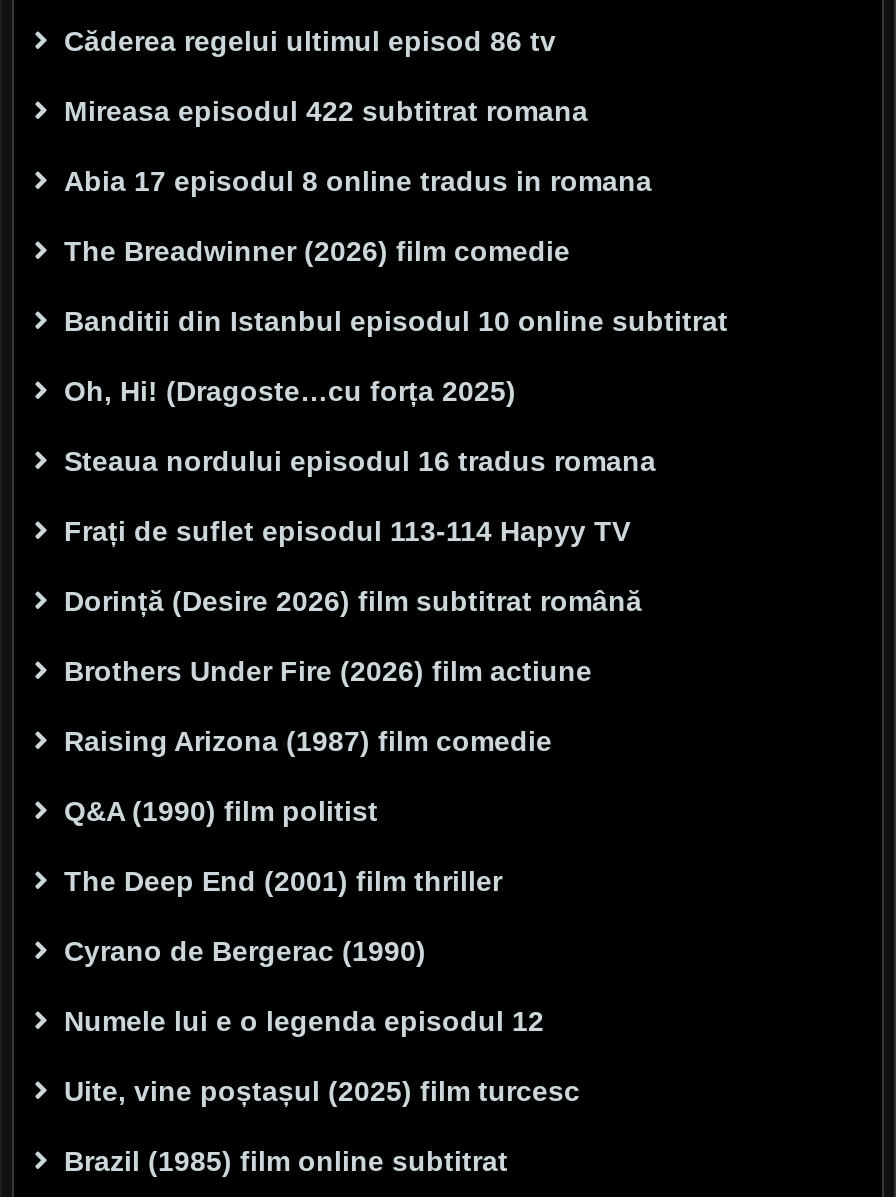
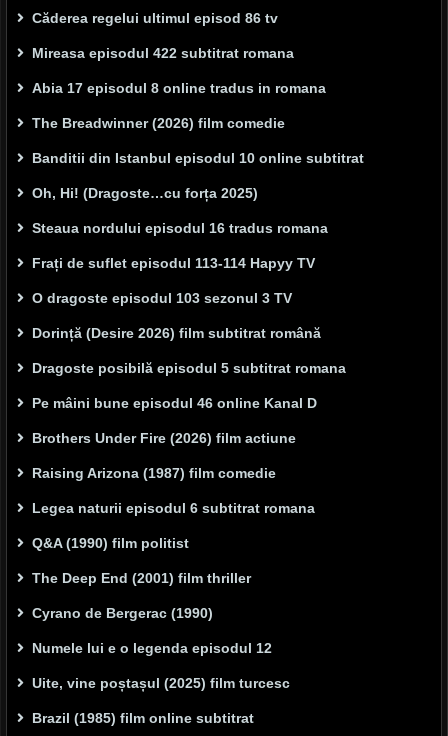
none -> [32,290,292,306] O dragoste episodul 103 sezonul 3 TV
none -> [32,360,346,411] Dragoste posibilă episodul 5 subtitrat romana | Pe mâini bune episodul 46 online Kanal D
none -> [32,500,315,516] Legea naturii episodul 6 subtitrat romana

